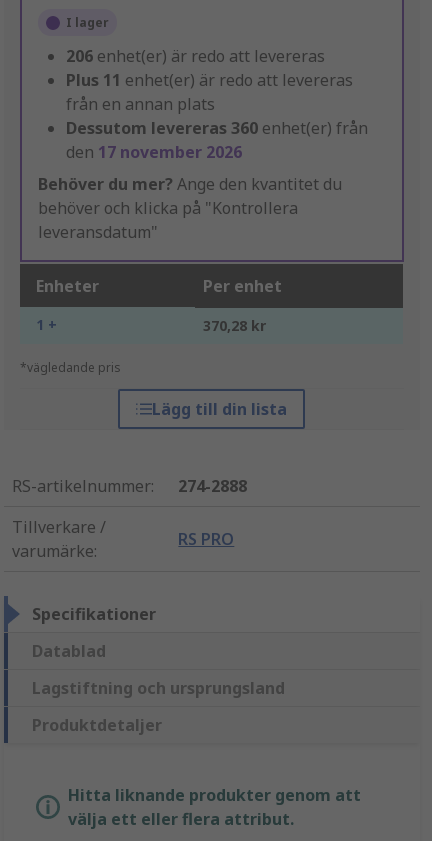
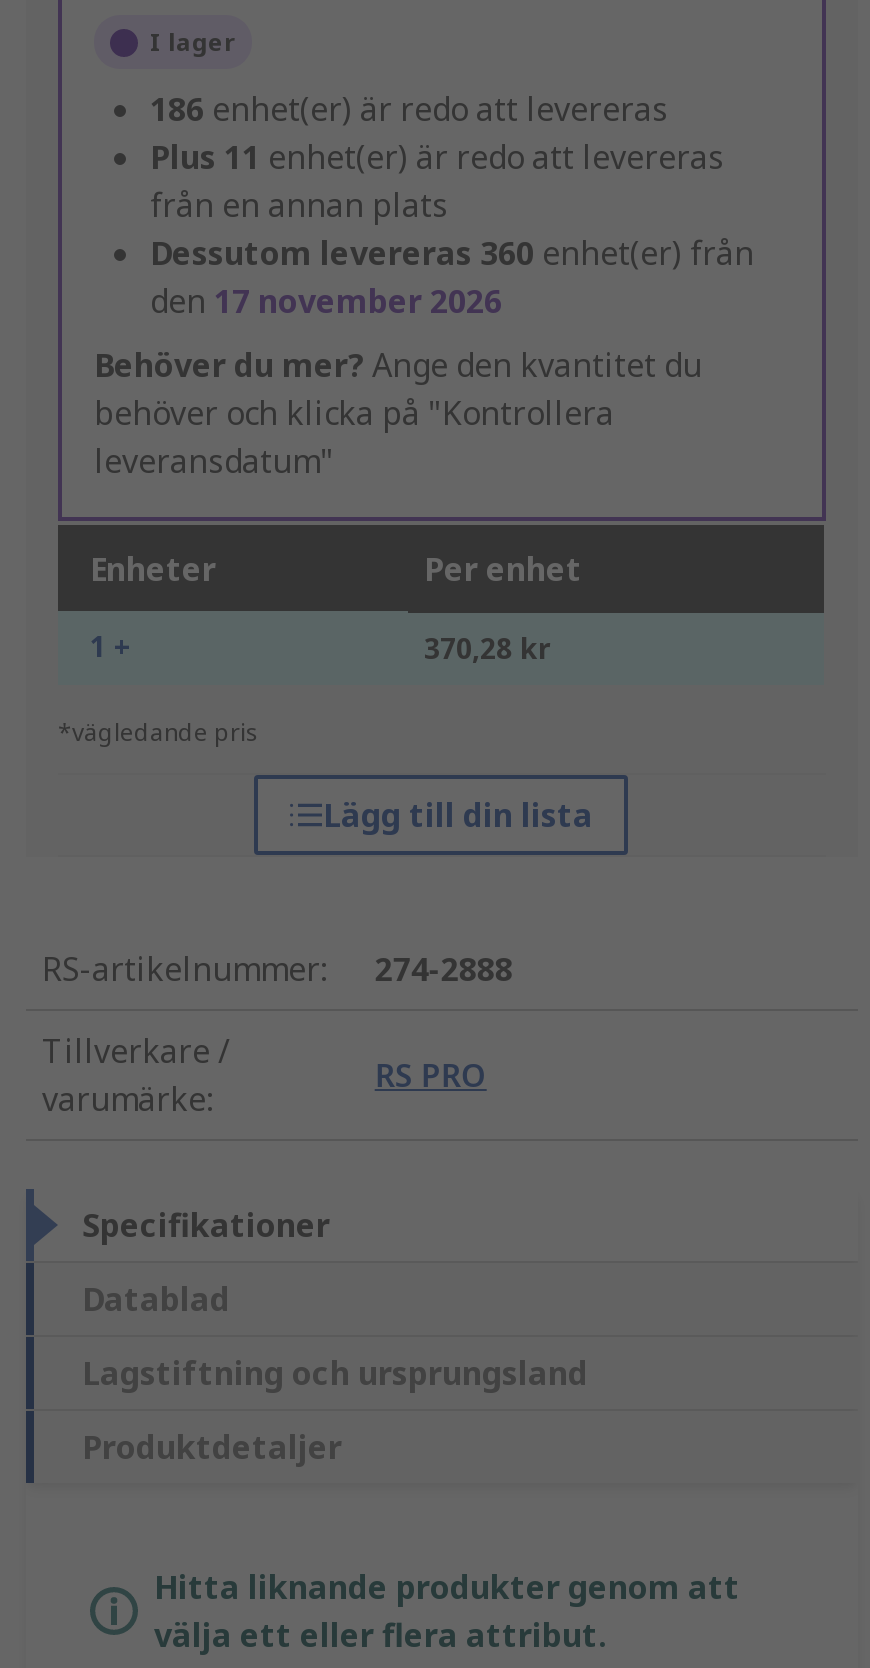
[66,45,325,67] 206 enhet(er) är redo att levereras -> [150,88,668,132] 186 enhet(er) är redo att levereras

